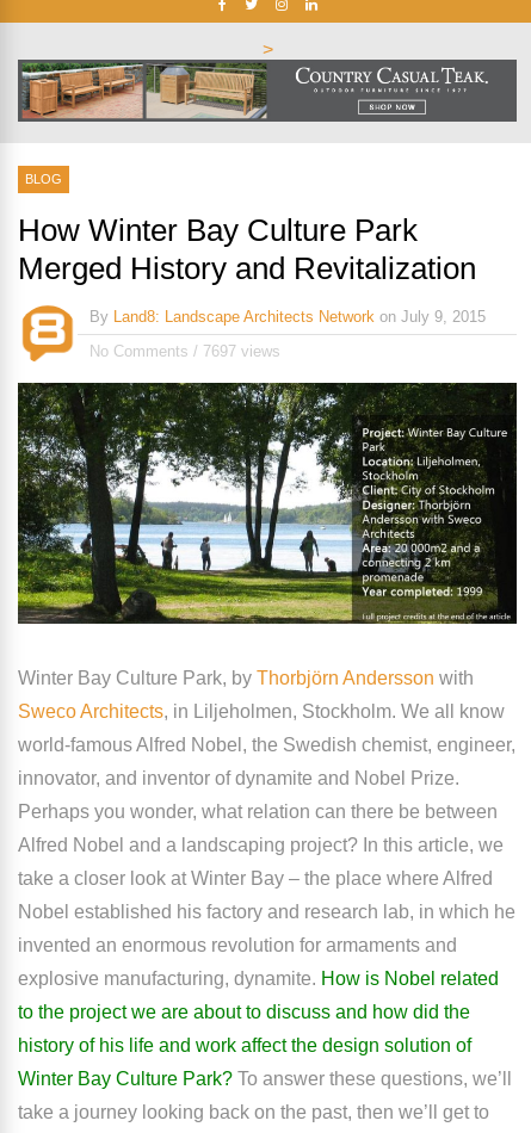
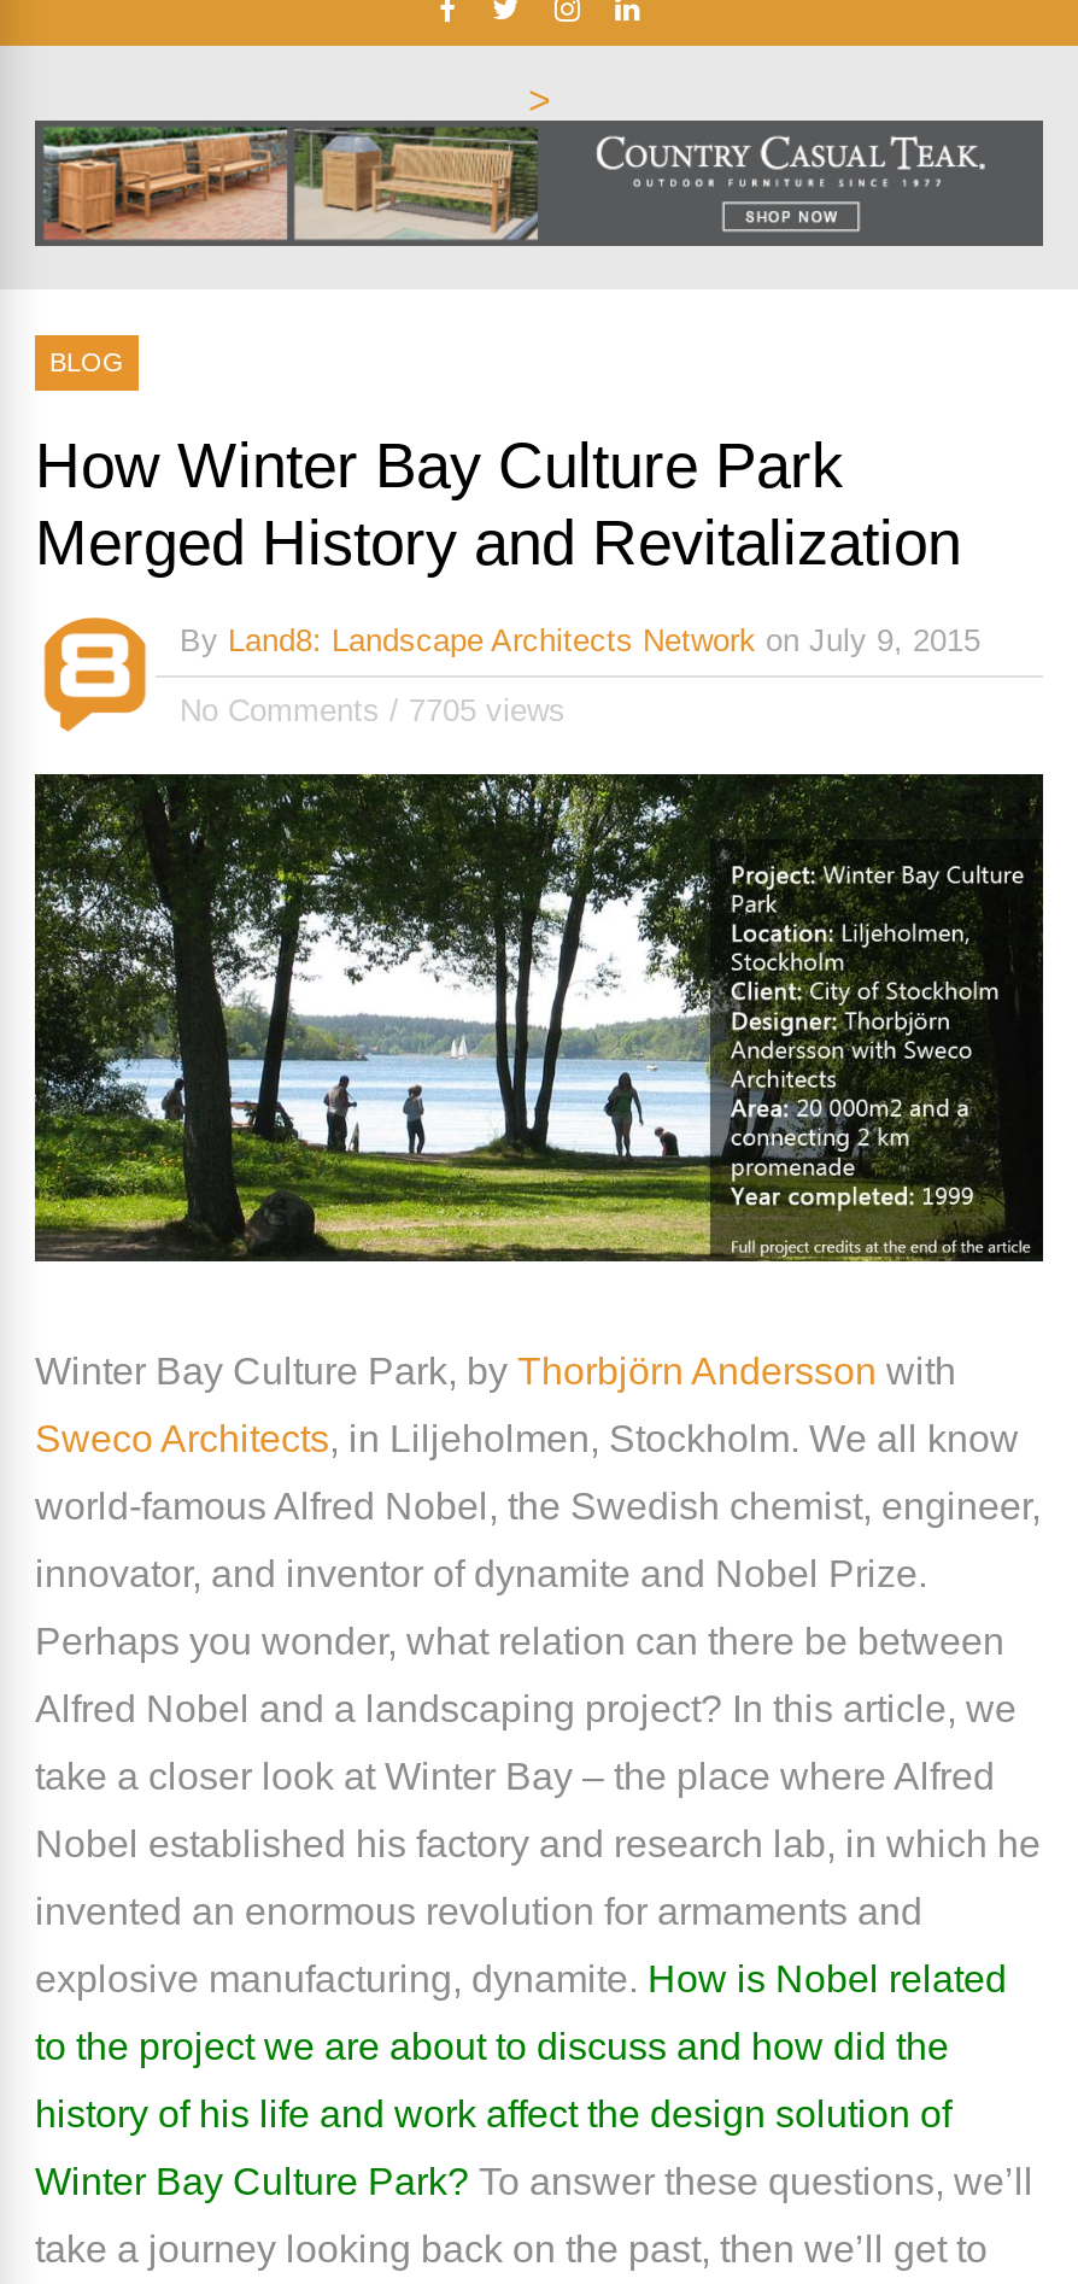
[89,342,280,360] No Comments / 7697 views -> [180,691,566,728] No Comments / 7705 views

